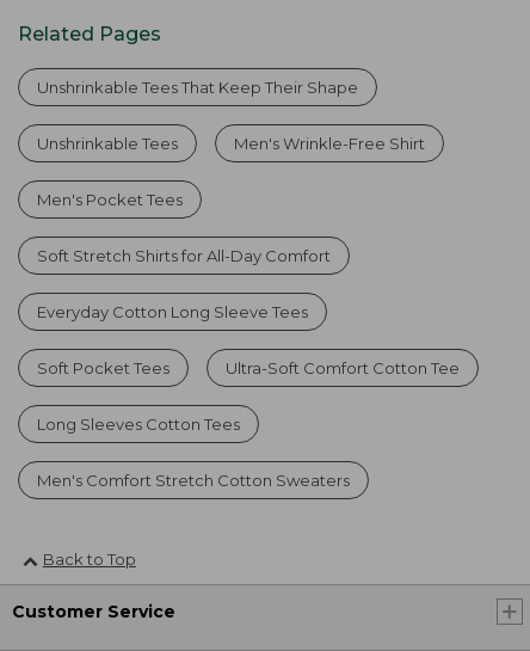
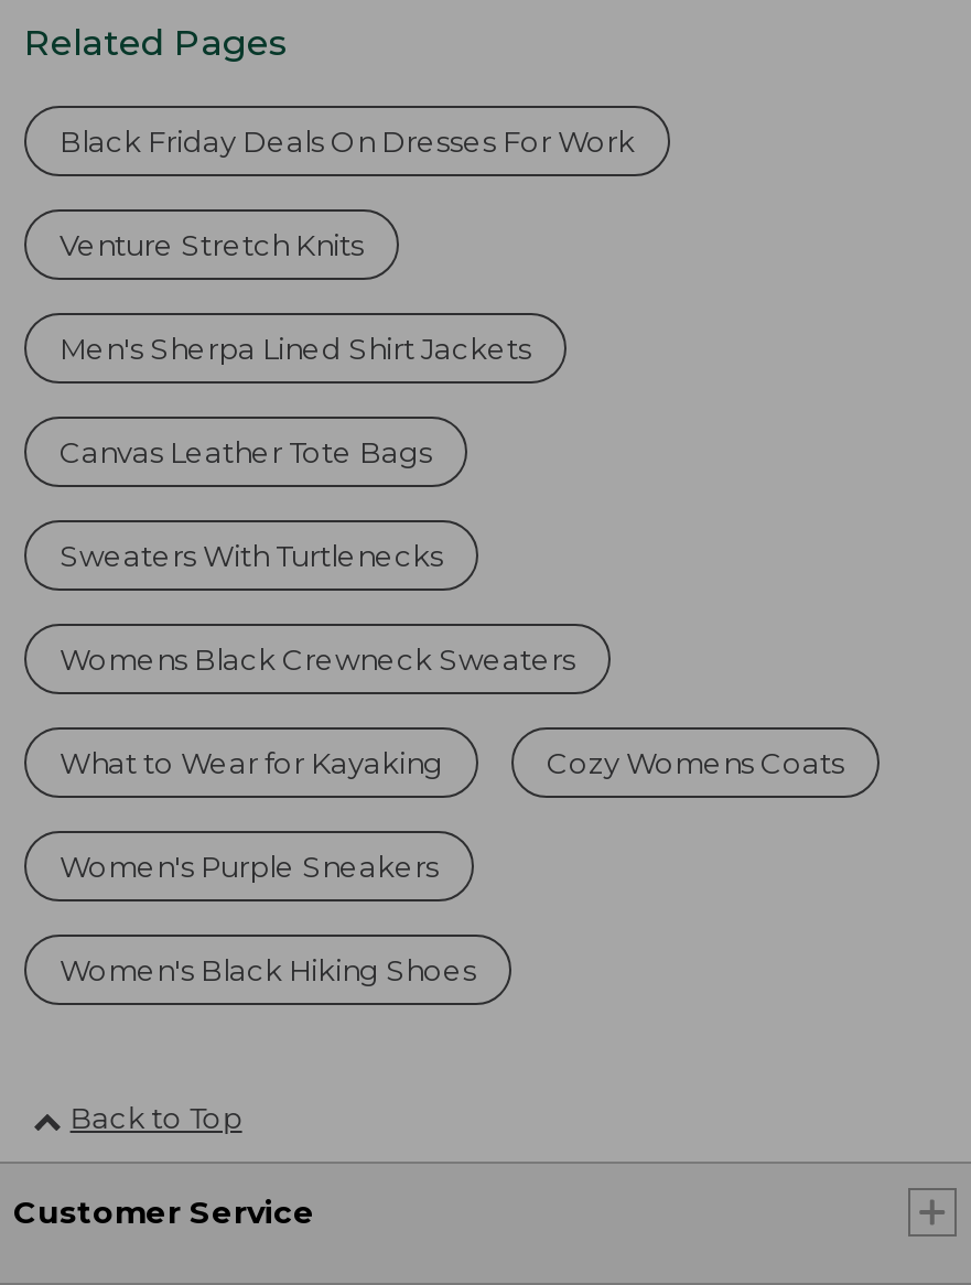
[37,78,460,490] Unshrinkable Tees That Keep Their Shape | Unshrinkable Tees | Men's Wrinkle-Free Shirt | Men's Pocket Tees | Soft Stretch Shirts for All-Day Comfort | Everyday Cotton Long Sleeve Tees | Soft Pocket Tees | Ultra-Soft Comfort Cotton Tee | Long Sleeves Cotton Tees | Men's Comfort Stretch Cotton Sweaters -> [60,123,844,987] Black Friday Deals On Dresses For Work | Venture Stretch Knits | Men's Sherpa Lined Shirt Jackets | Canvas Leather Tote Bags | Sweaters With Turtlenecks | Womens Black Crewneck Sweaters | What to Wear for Kayaking | Cozy Womens Coats | Women's Purple Sneakers | Women's Black Hiking Shoes

